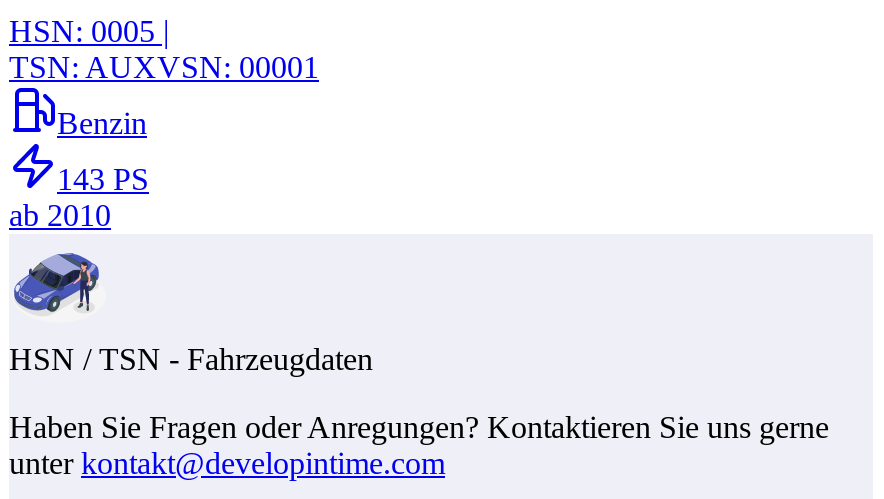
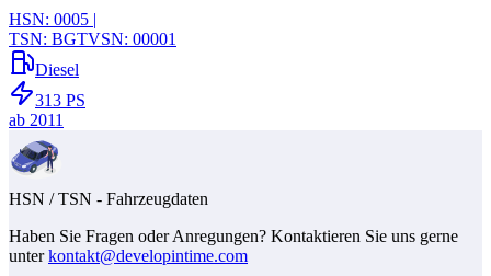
[9,50,319,84] TSN: AUXVSN: 00001 -> [9,30,176,48] TSN: BGTVSN: 00001
[57,106,147,140] Benzin -> [35,60,79,79] Diesel
[9,162,149,232] 143 PS | ab 2010 -> [9,91,85,129] 313 PS | ab 2011

